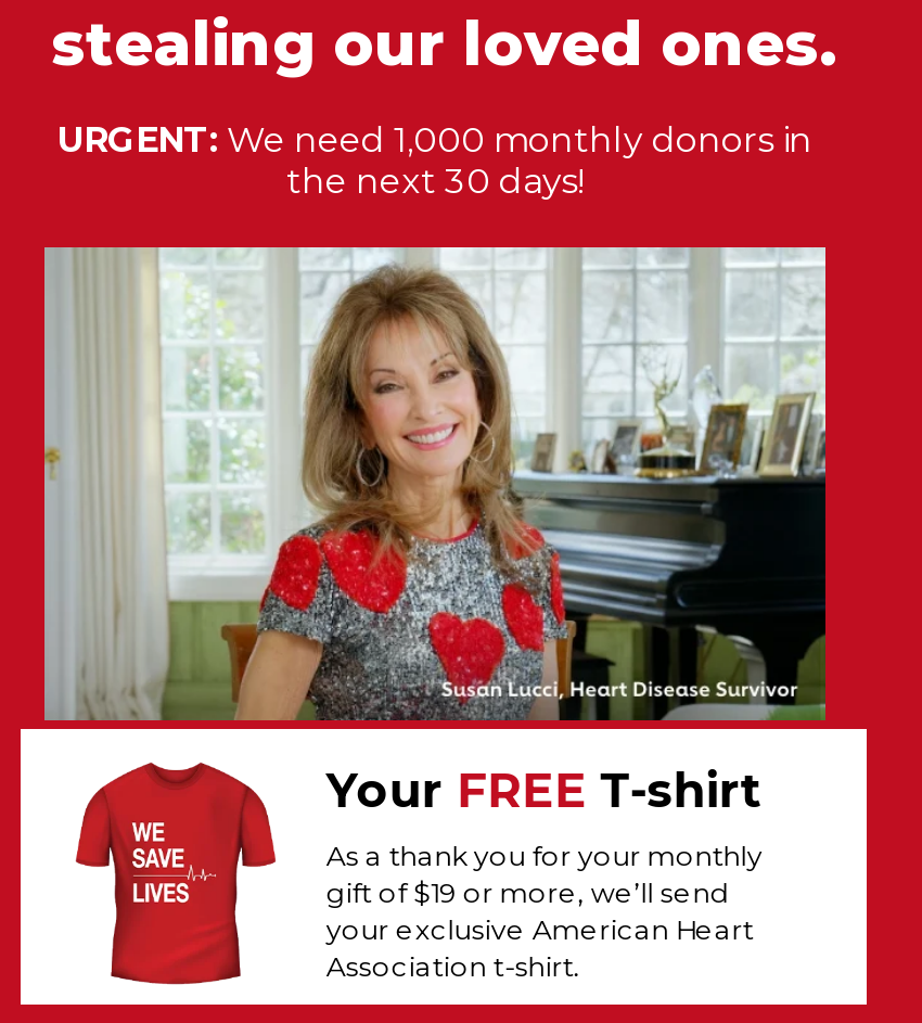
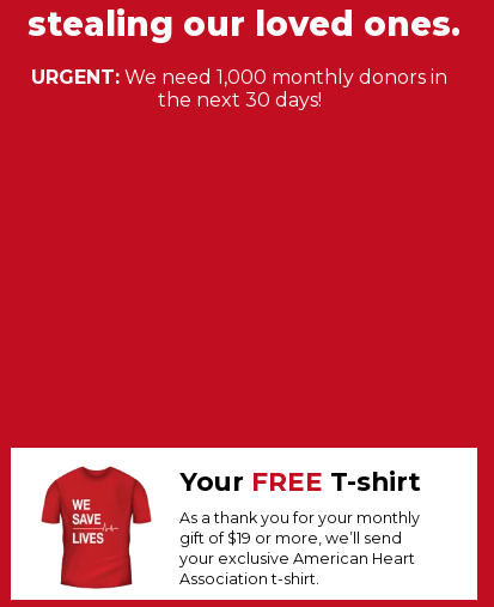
[42,245,828,723] [image] -> none

